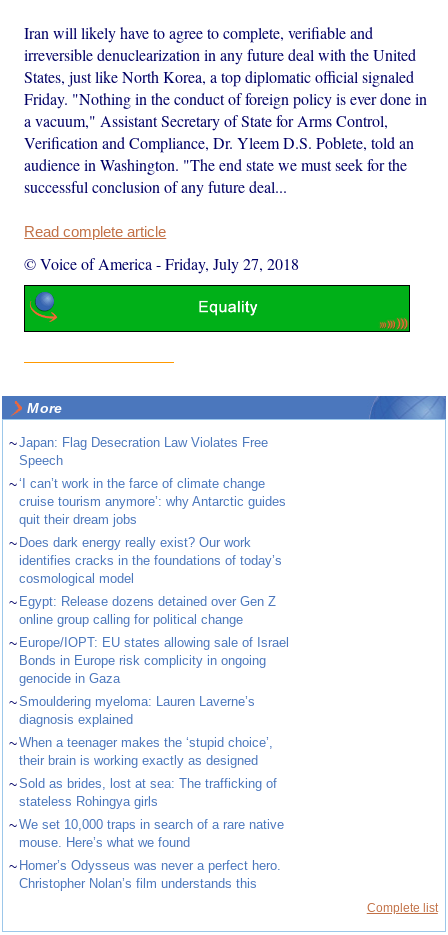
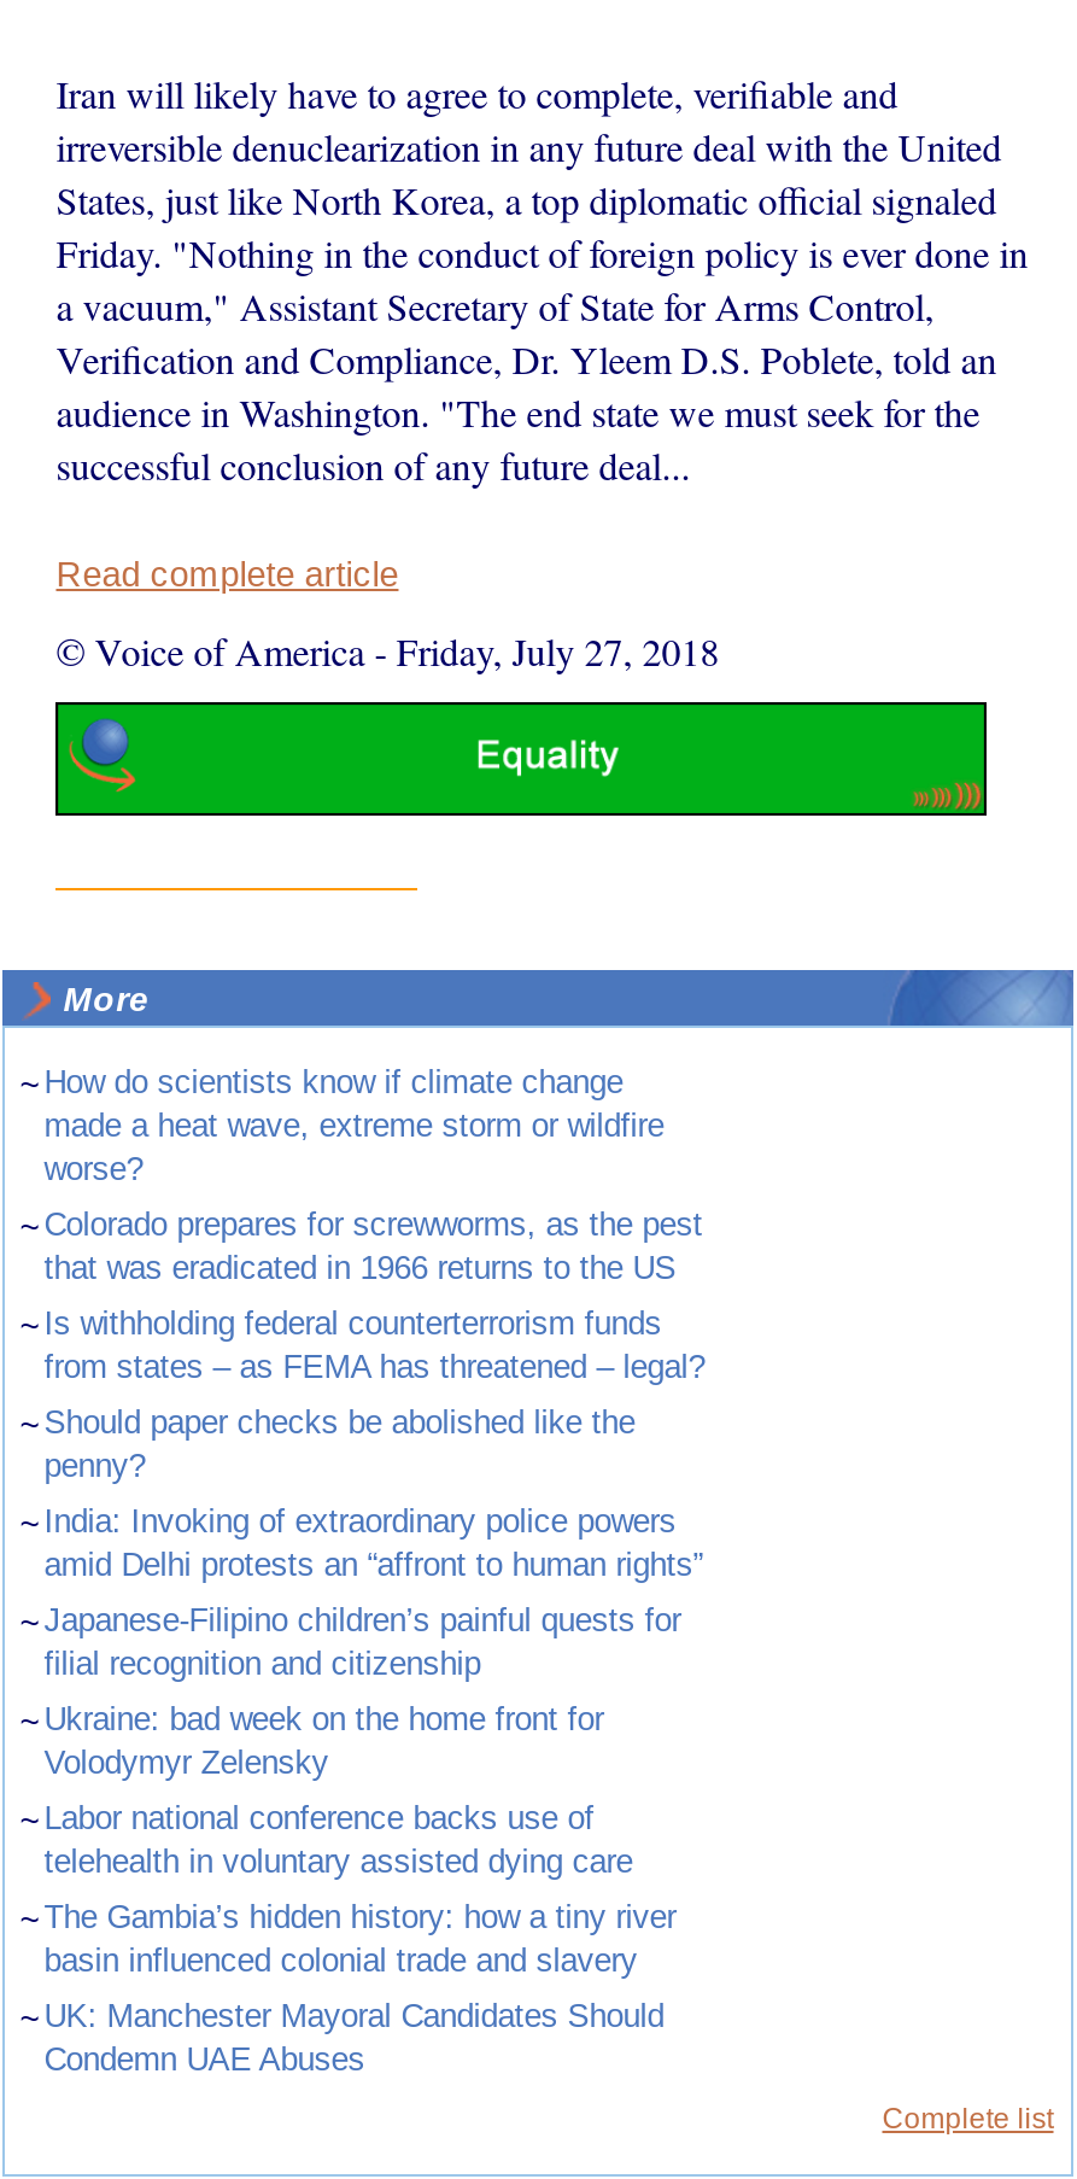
[9,435,268,468] ~ Japan: Flag Desecration Law Violates Free | Speech -> [20,1065,664,1188] ~ How do scientists know if climate change | made a heat wave, extreme storm or wildfire | worse?
[9,476,286,527] ~ ‘I can’t work in the farce of climate change | cruise tourism anymore’: why Antarctic guides | quit their dream jobs -> [20,1208,702,1287] ~ Colorado prepares for screwworms, as the pest | that was eradicated in 1966 returns to the US
[9,535,282,586] ~ Does dark energy really exist? Our work | identifies cracks in the foundations of today’s | cosmological model -> [20,1307,705,1386] ~ Is withholding federal counterterrorism funds | from states – as FEMA has threatened – legal?
[9,594,276,627] ~ Egypt: Release dozens detained over Gen Z | online group calling for political change -> [20,1406,635,1485] ~ Should paper checks be abolished like the | penny?
[9,635,289,686] ~ Europe/IOPT: EU states allowing sale of Israel | Bonds in Europe risk complicity in ongoing | genocide in Gaza -> [20,1505,702,1584] ~ India: Invoking of extraordinary police powers | amid Delhi protests an “affront to human rights”
[9,694,255,727] ~ Smouldering myeloma: Lauren Laverne’s | diagnosis explained -> [20,1603,681,1683] ~ Japanese-Filipino children’s painful quests for | filial recognition and citizenship
[9,735,273,768] ~ When a teenager makes the ‘stupid choice’, | their brain is working exactly as designed -> [20,1702,604,1782] ~ Ukraine: bad week on the home front for | Volodymyr Zelensky
[9,776,277,809] ~ Sold as brides, lost at sea: The trafficking of | stateless Rohingya girls -> [20,1801,632,1881] ~ Labor national conference backs use of | telehealth in voluntary assisted dying care
[9,817,284,850] ~ We set 10,000 traps in search of a rare native | mouse. Here’s what we found -> [20,1900,676,1980] ~ The Gambia’s hidden history: how a tiny river | basin influenced colonial trade and slavery
[9,858,281,891] ~ Homer’s Odysseus was never a perfect hero. | Christopher Nolan’s film understands this -> [20,1999,664,2079] ~ UK: Manchester Mayoral Candidates Should | Condemn UAE Abuses

